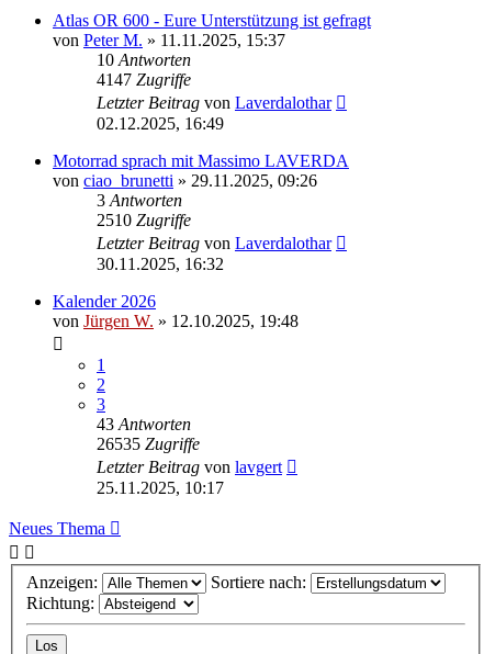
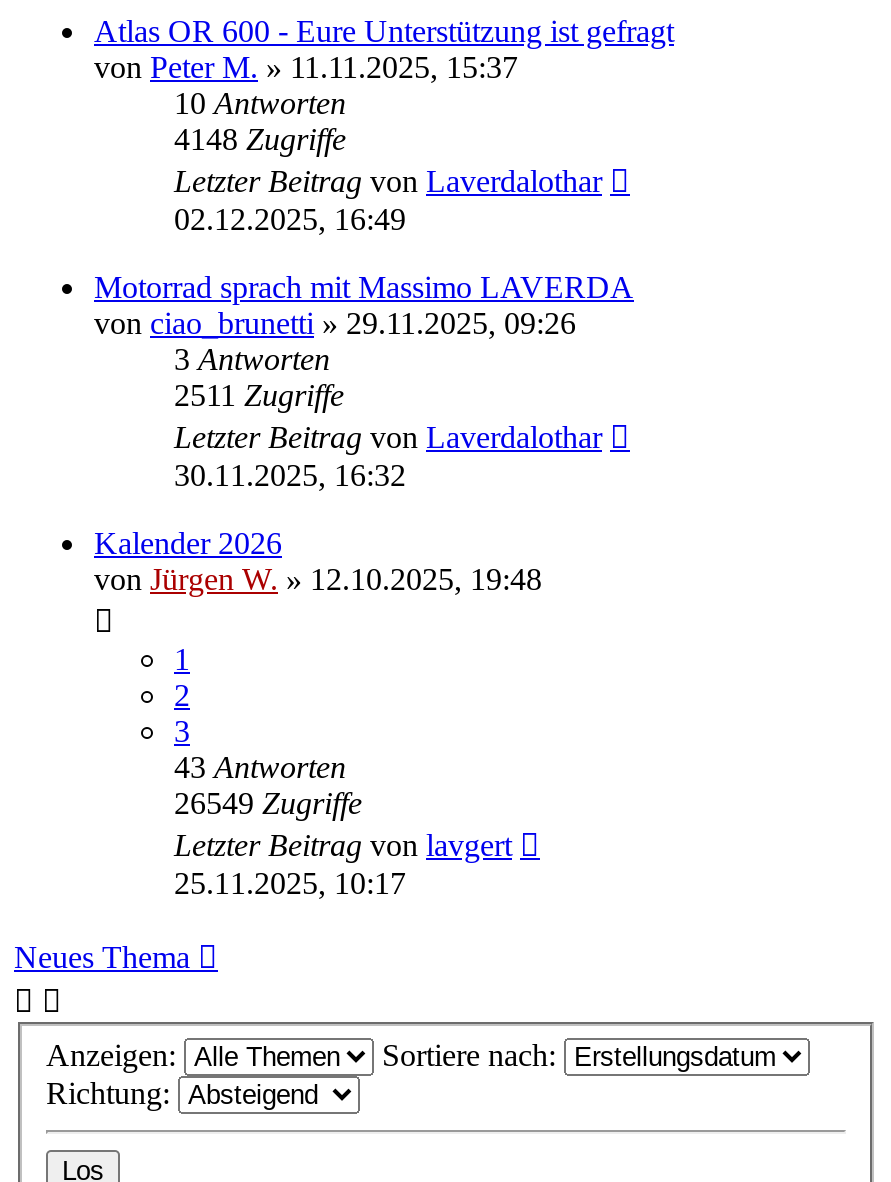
[97,71,191,89] 4147 Zugriffe -> [174,123,346,157] 4148 Zugriffe
[97,211,191,230] 2510 Zugriffe -> [174,379,344,413] 2511 Zugriffe
[97,435,200,454] 26535 Zugriffe -> [174,787,362,821] 26549 Zugriffe

